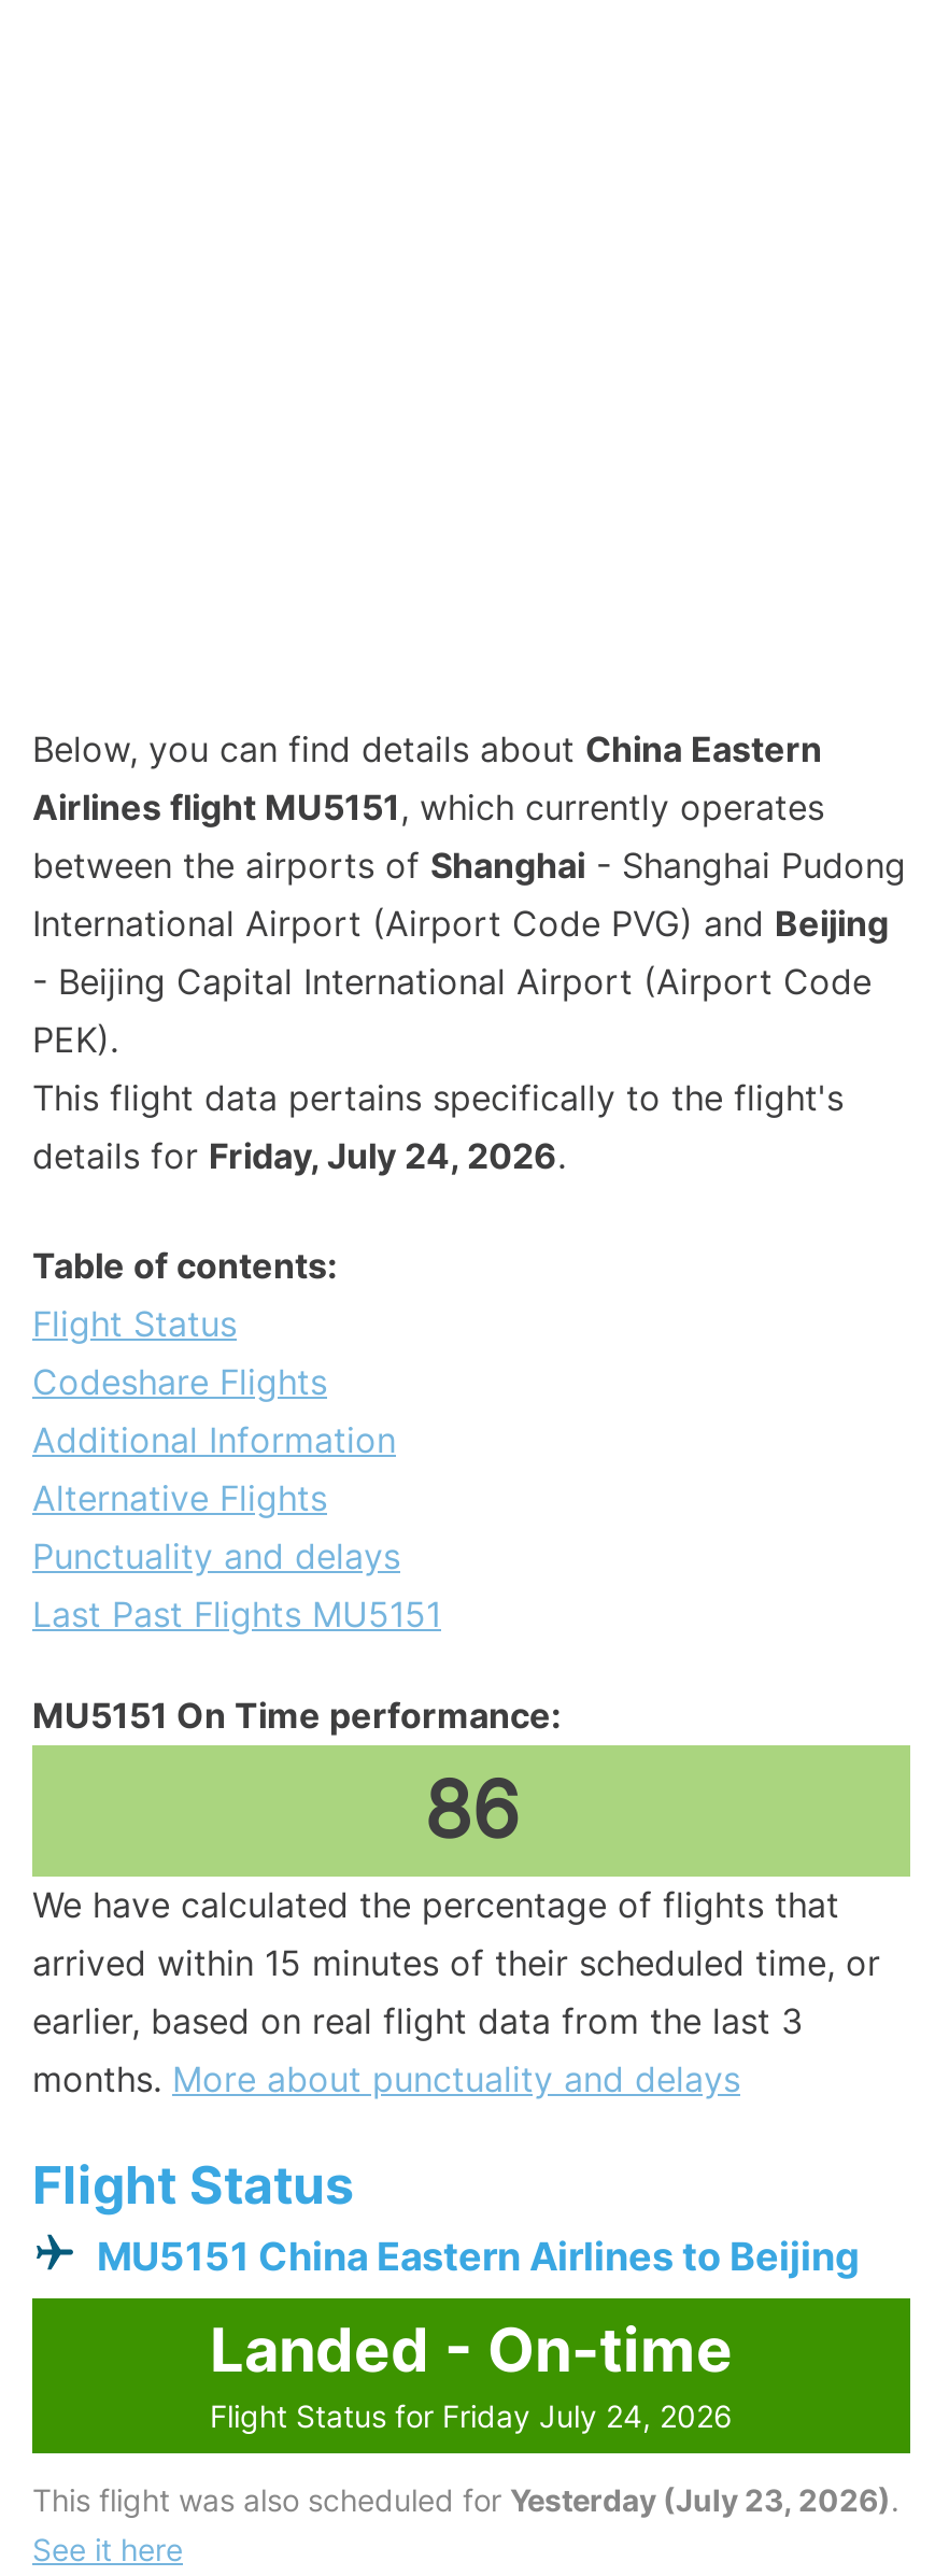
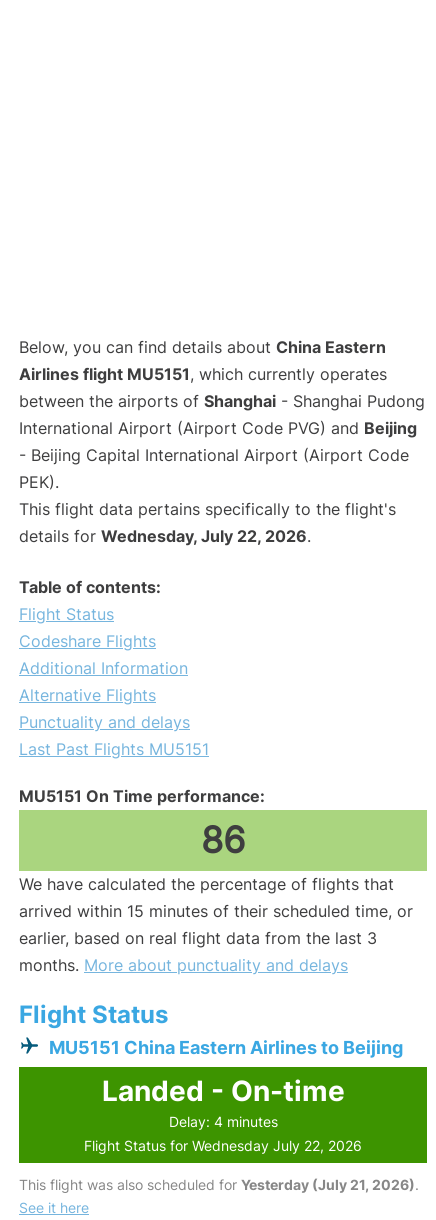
[32,1135,566,1178] details for Friday, July 24, 2026. -> [19,526,311,546] details for Wednesday, July 22, 2026.
[210,2398,733,2435] Flight Status for Friday July 24, 2026 -> [84,1113,362,1154] Delay: 4 minutes | Flight Status for Wednesday July 22, 2026
[32,2482,900,2519] This flight was also scheduled for Yesterday (July 23, 2026). -> [19,1176,419,1193] This flight was also scheduled for Yesterday (July 21, 2026).

